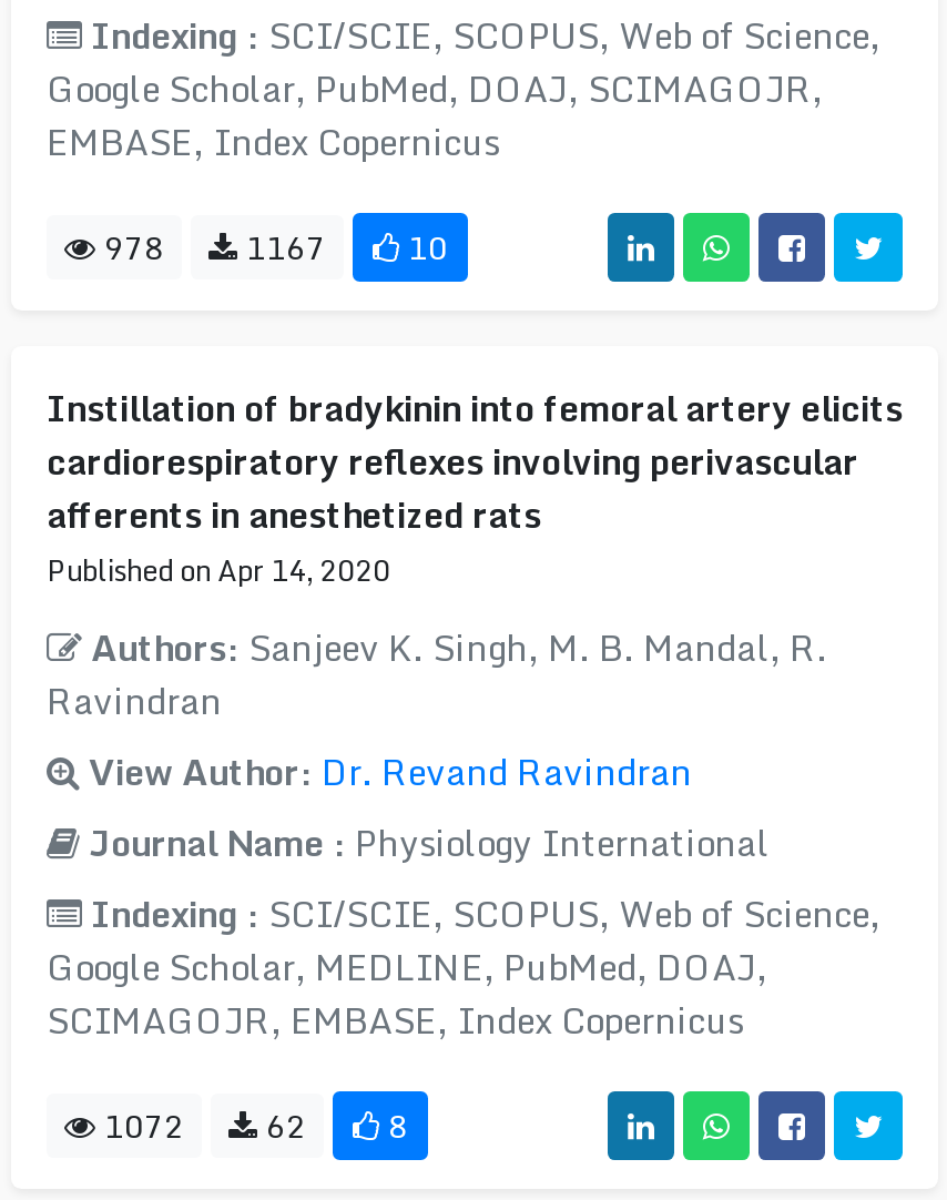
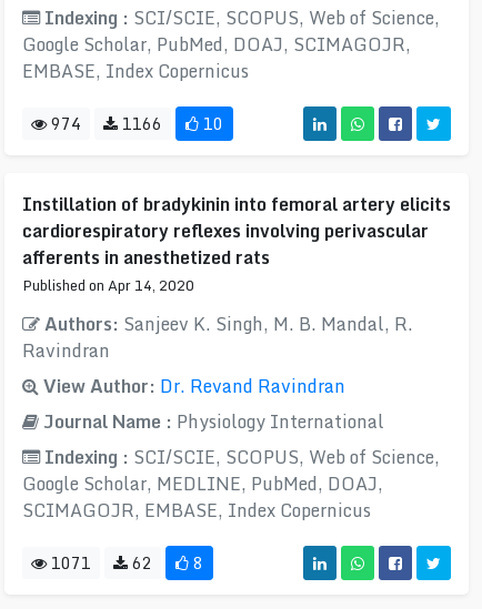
[95,222,164,273] 978 -> [47,111,81,136] 974
[237,222,326,273] 1167 -> [118,111,162,136] 1166
[95,1100,408,1151] 1072 62 8 -> [47,550,203,576] 1071 62 8

